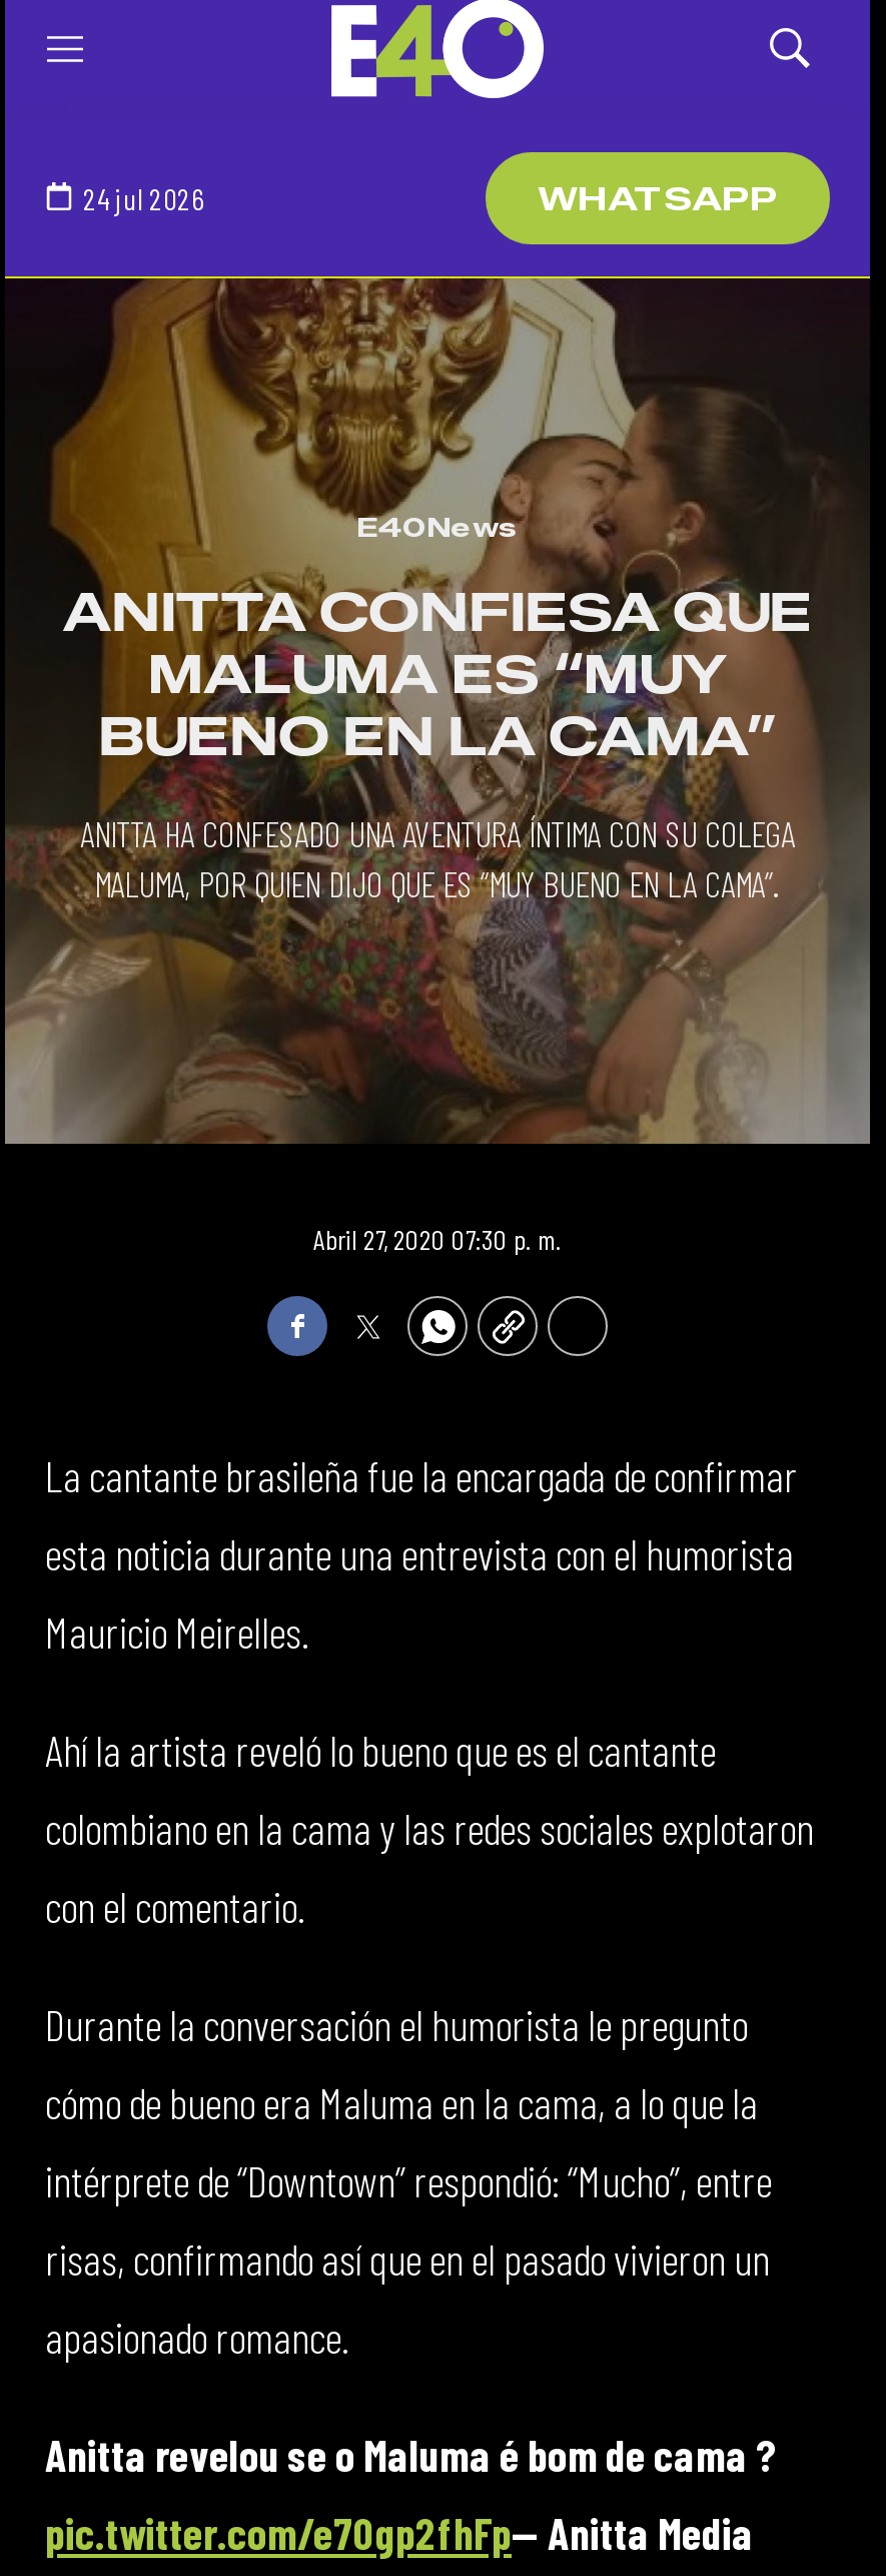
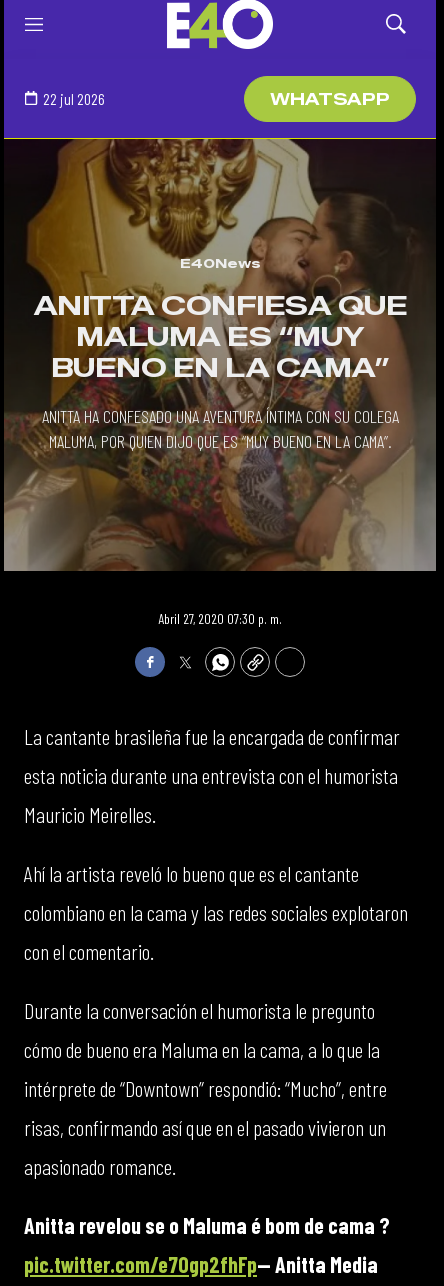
[83,179,205,215] 24 jul 2026 -> [43,89,105,107] 22 jul 2026

